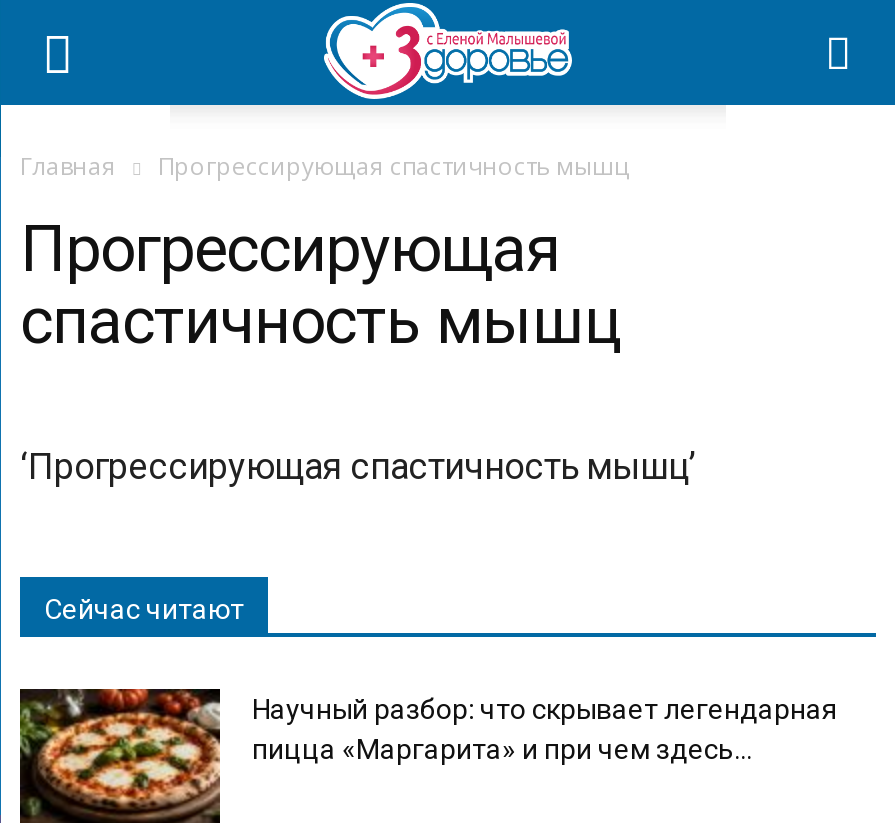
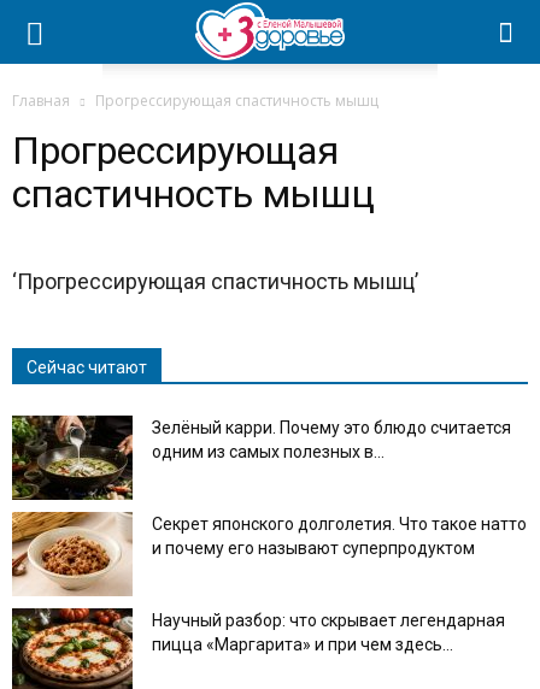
none -> [11,414,511,501] [image] | Зелёный карри. Почему это блюдо считается | одним из самых полезных в...
none -> [11,511,527,597] [image] | Секрет японского долголетия. Что такое натто | и почему его называют суперпродуктом

